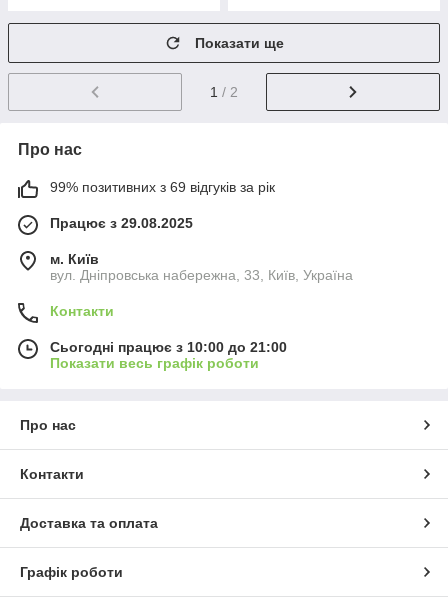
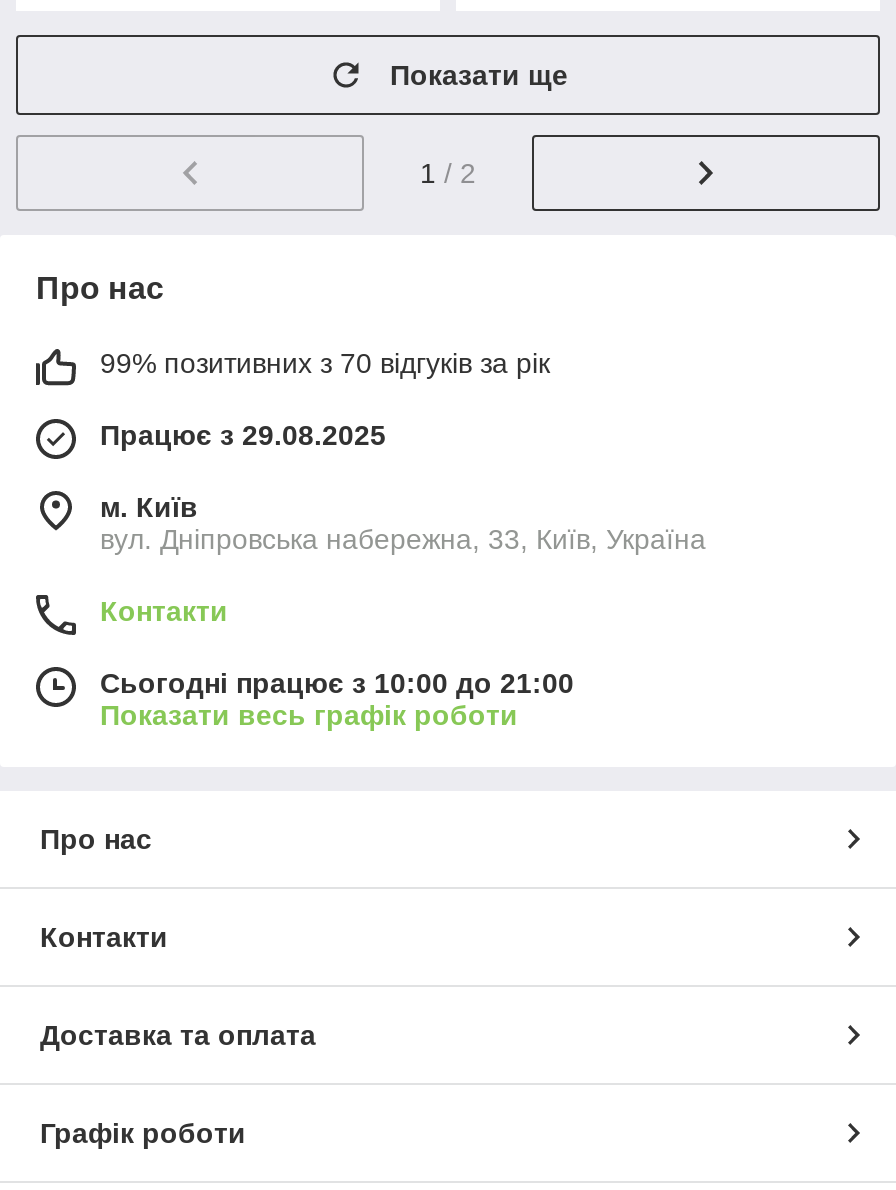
[50,179,275,195] 99% позитивних з 69 відгуків за рік -> [100,347,550,379] 99% позитивних з 70 відгуків за рік

